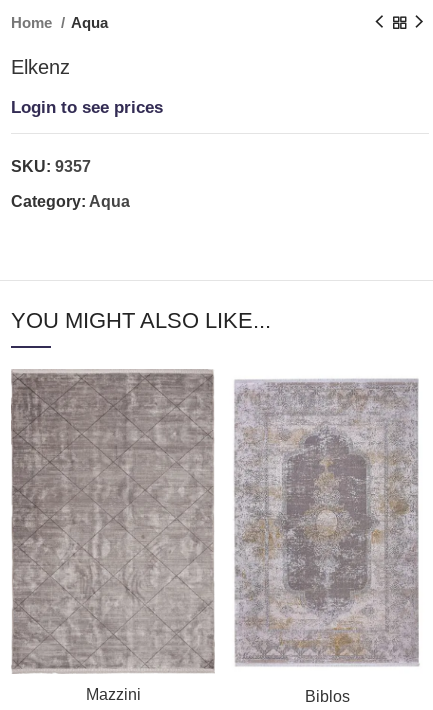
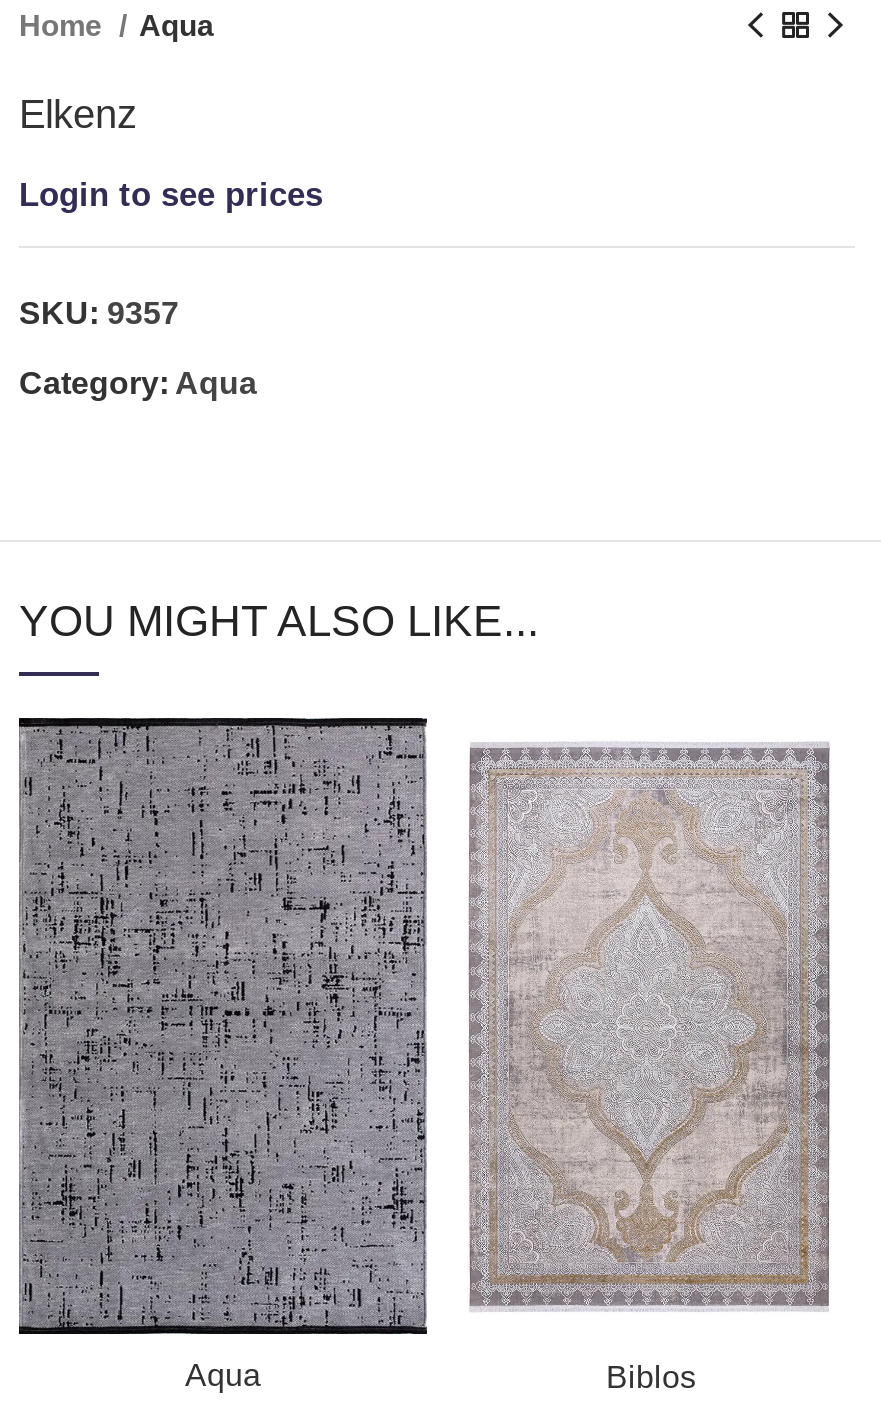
[11,367,215,703] [image] | Mazzini -> [17,714,429,1392] [image] | Aqua
[233,380,420,667] [image] -> [469,746,835,1314] [image]

